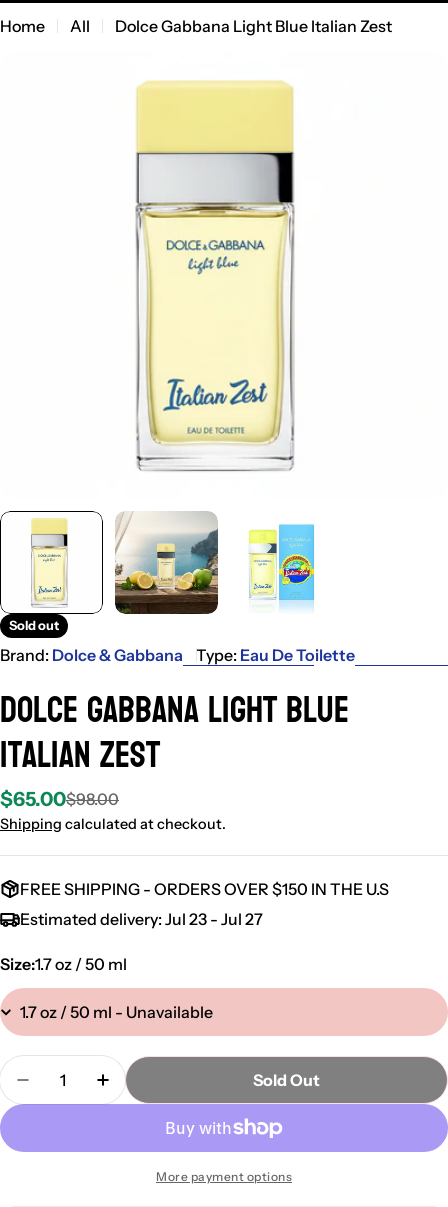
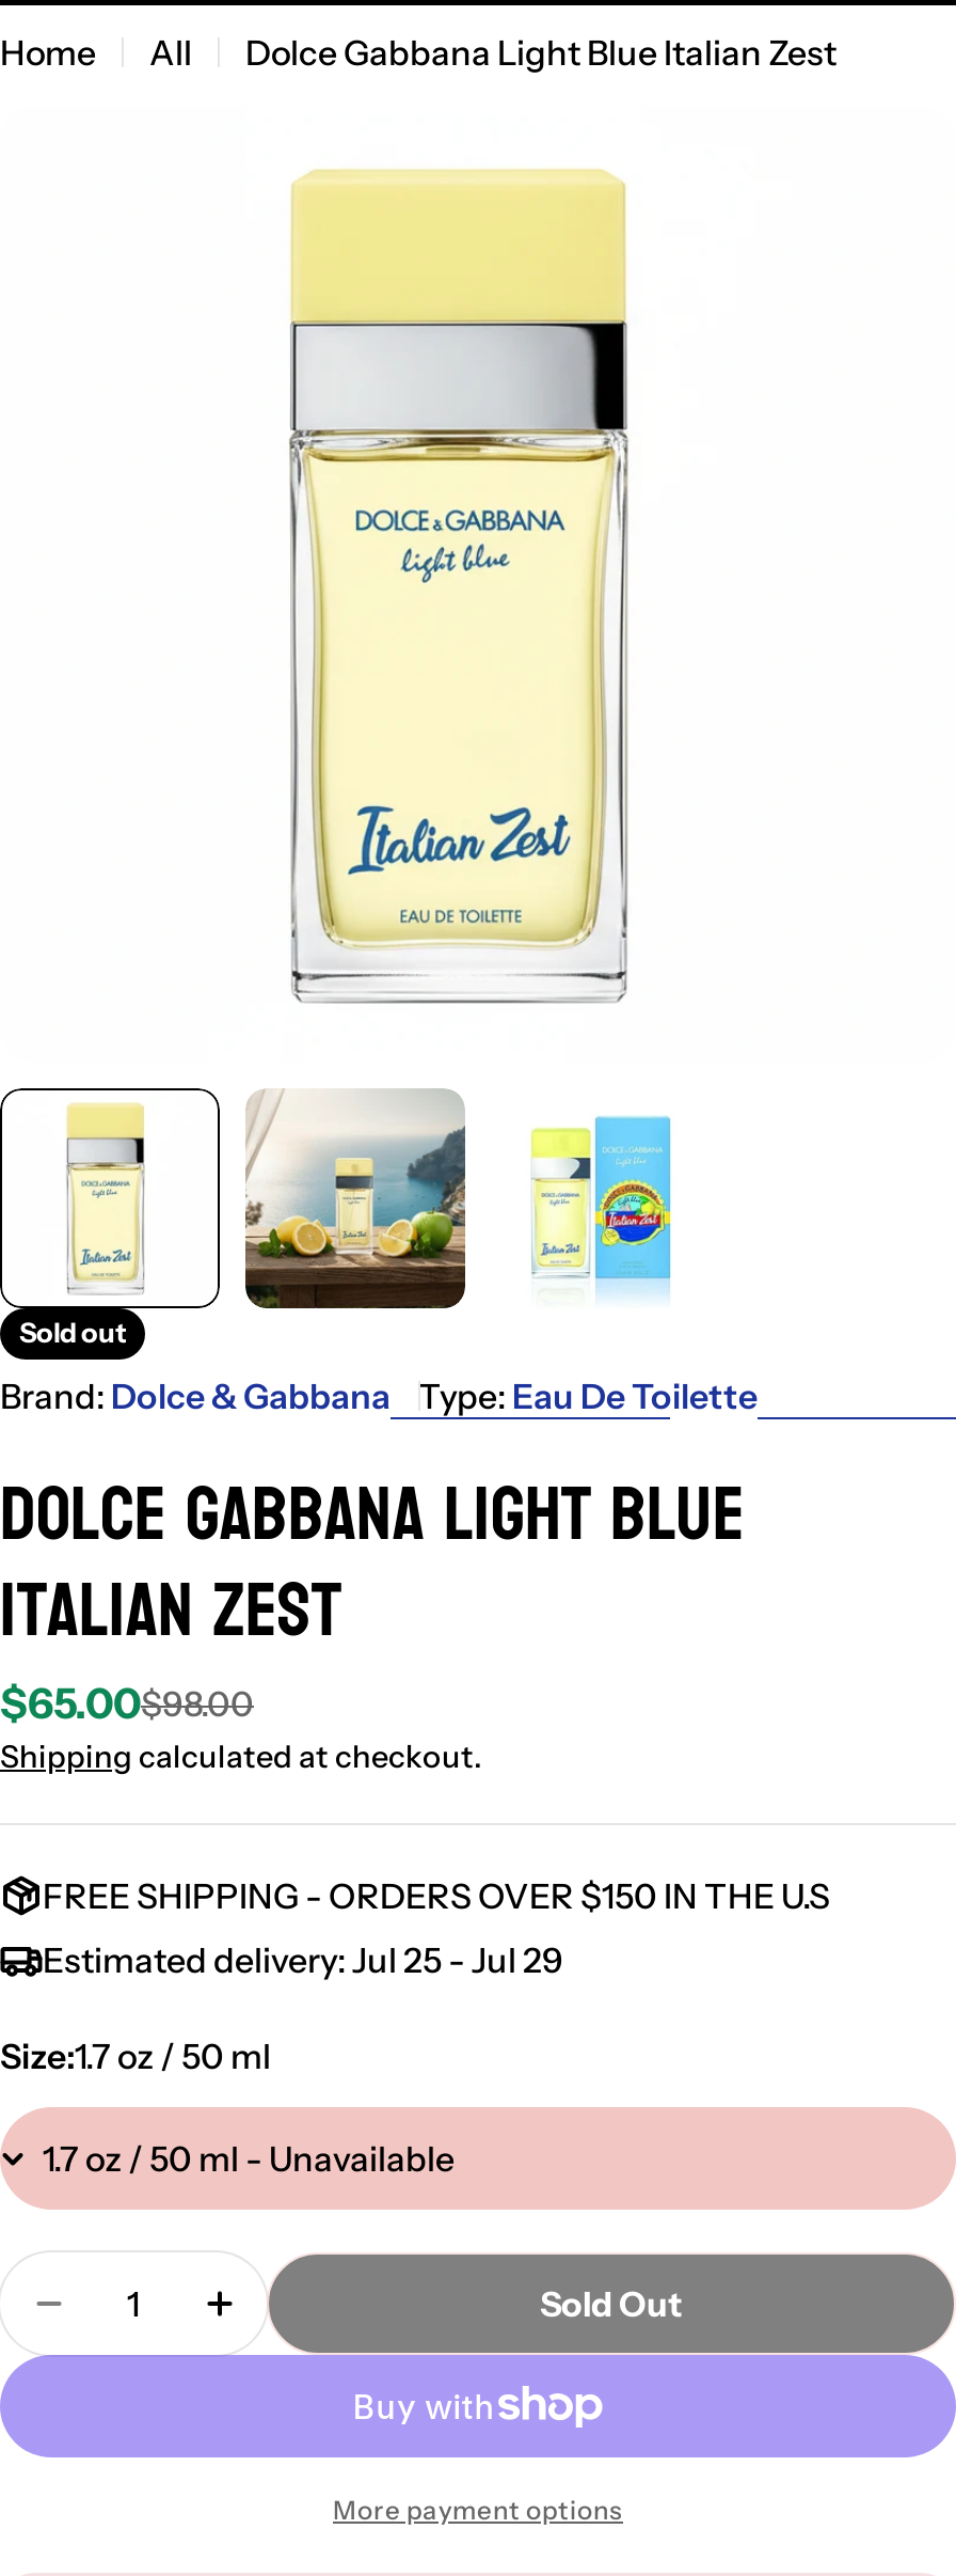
[20,909,263,929] Estimated delivery: Jul 23 - Jul 27 -> [43,1939,563,1982] Estimated delivery: Jul 25 - Jul 29

